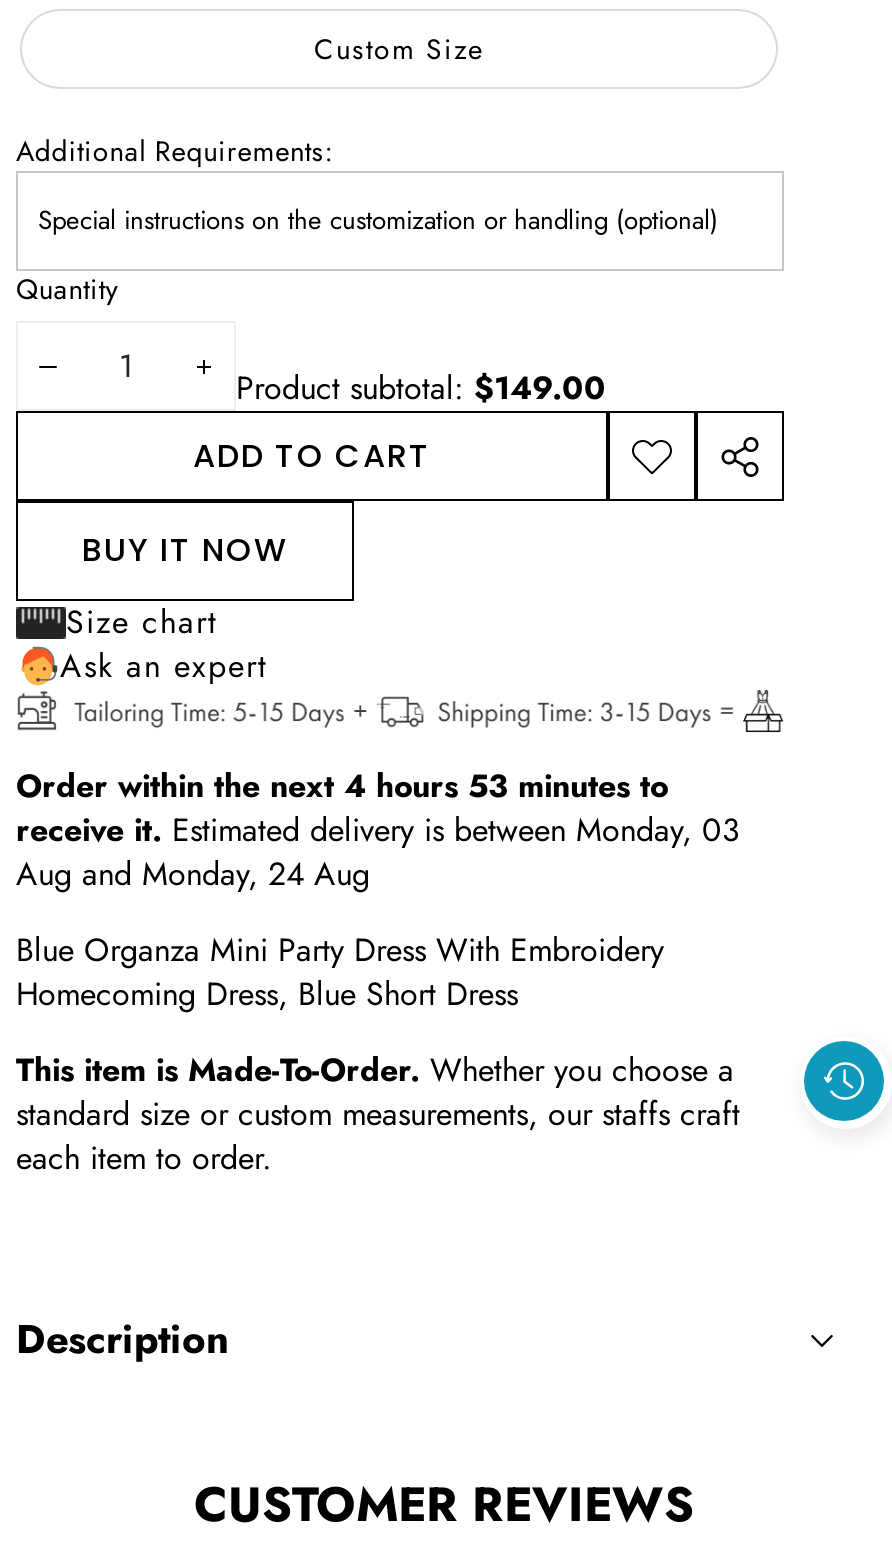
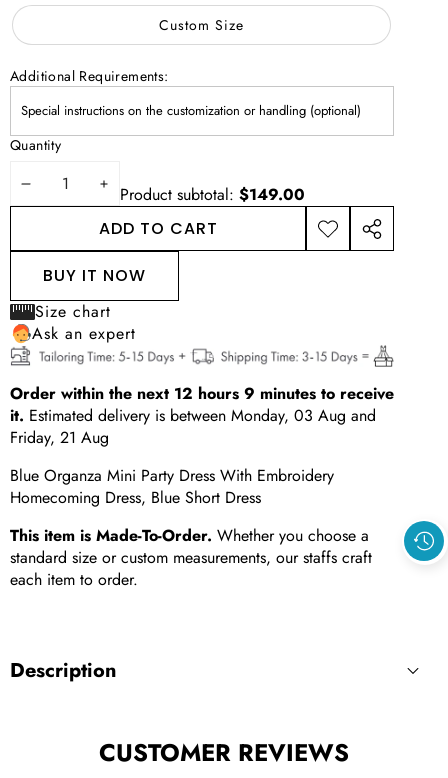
[16,763,740,897] Order within the next 4 hours 53 minutes to | receive it. Estimated delivery is between Monday, 03 | Aug and Monday, 24 Aug -> [10,382,394,449] Order within the next 12 hours 9 minutes to receive | it. Estimated delivery is between Monday, 03 Aug and | Friday, 21 Aug

